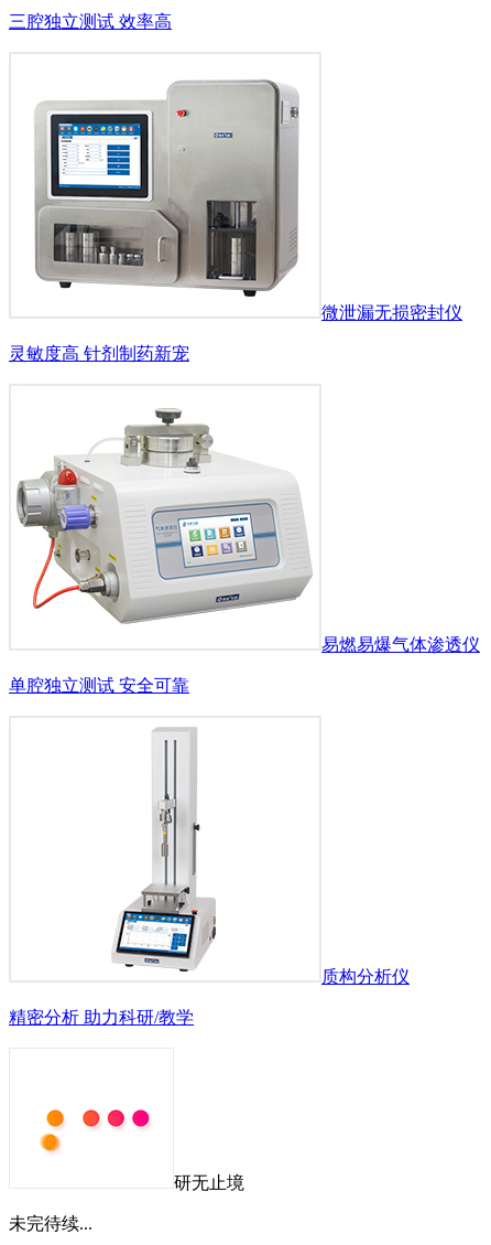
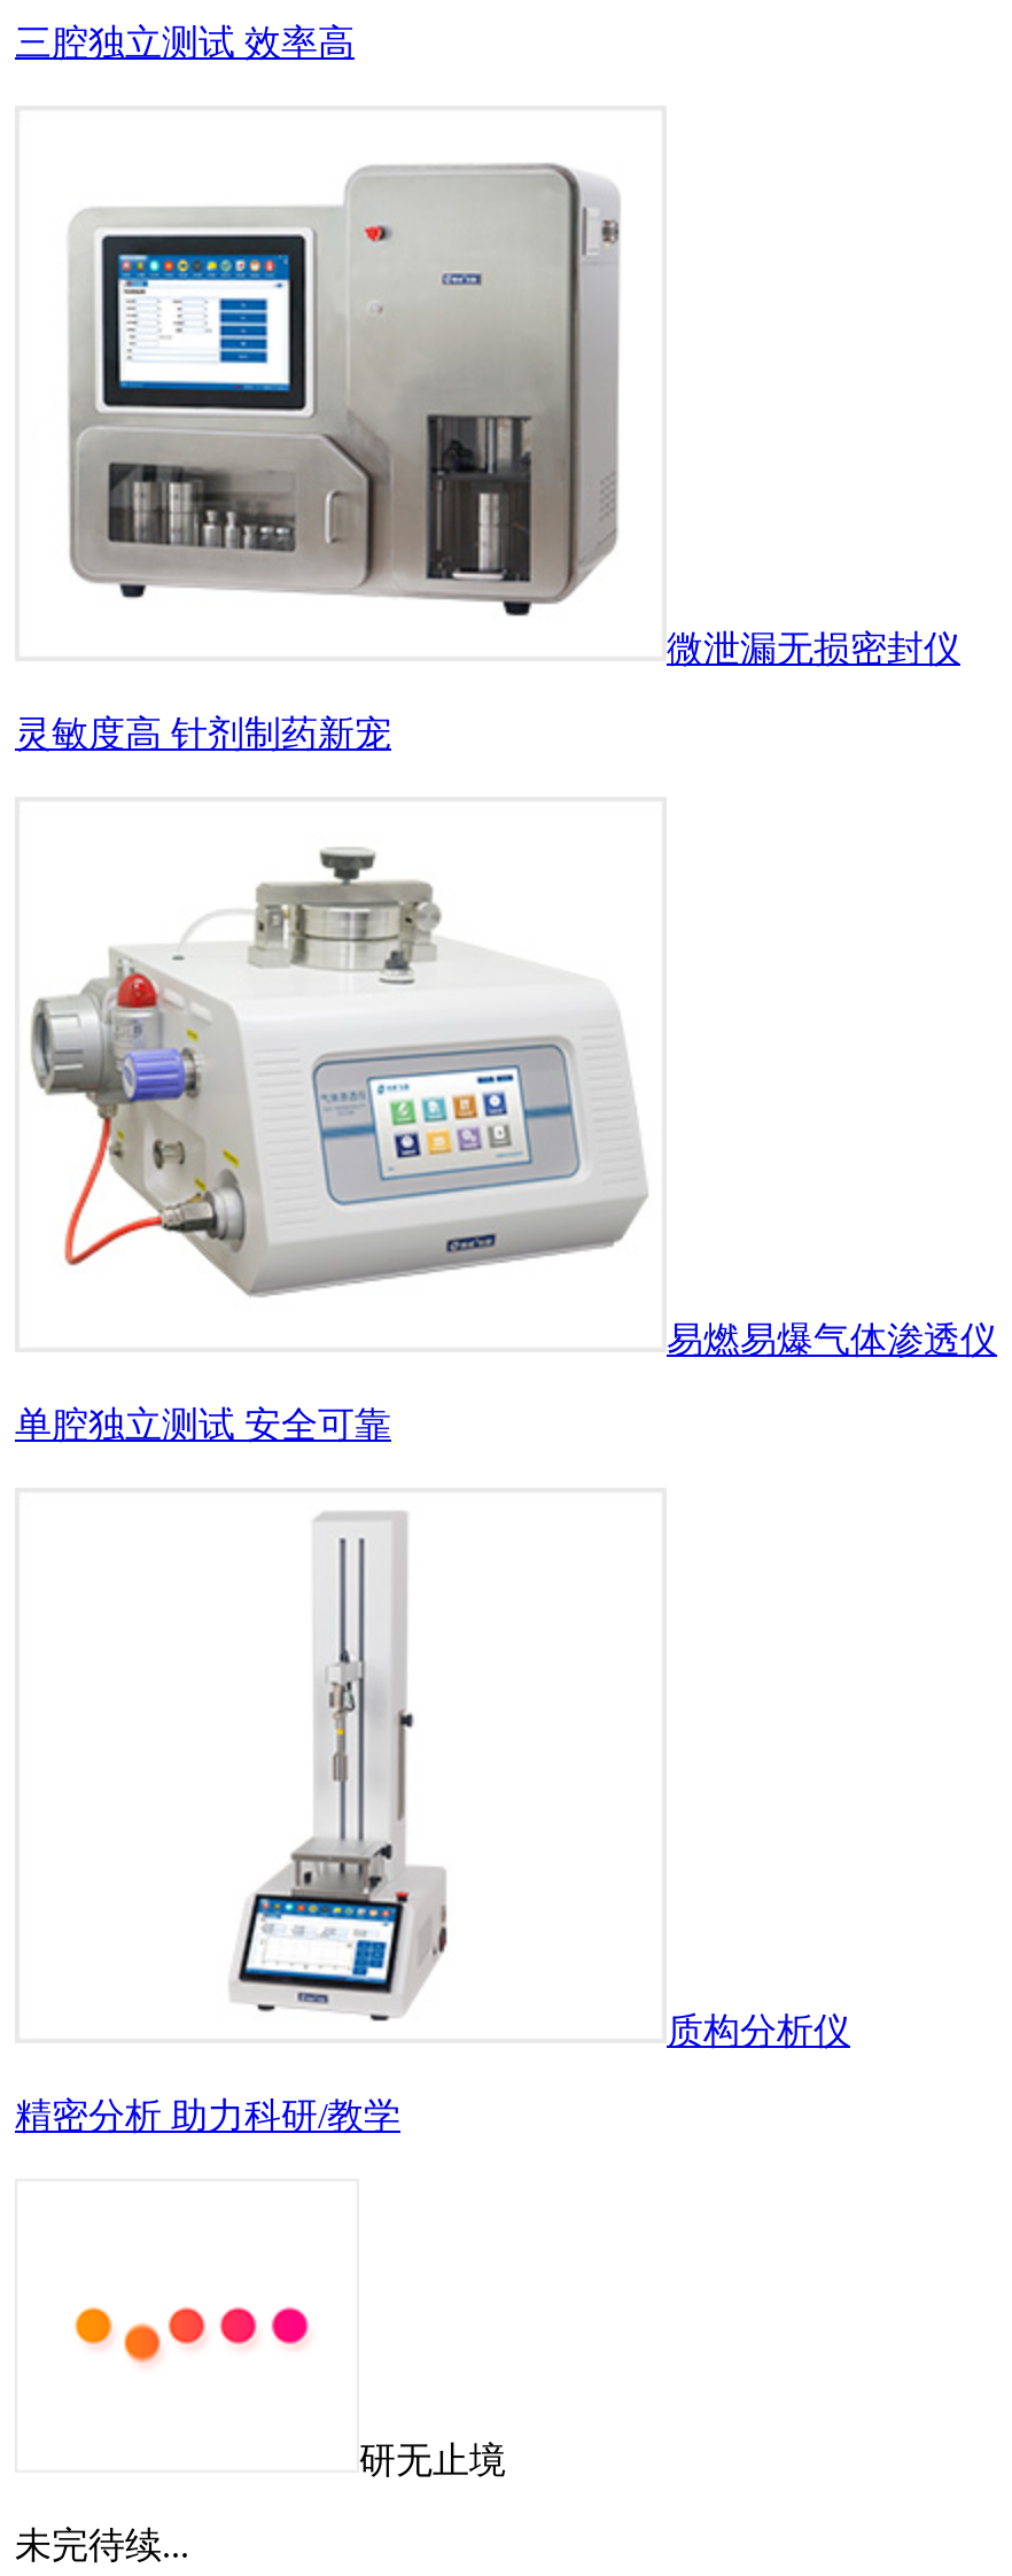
[37,1108,78,1153] [image] -> [72,2305,162,2397] [image]

